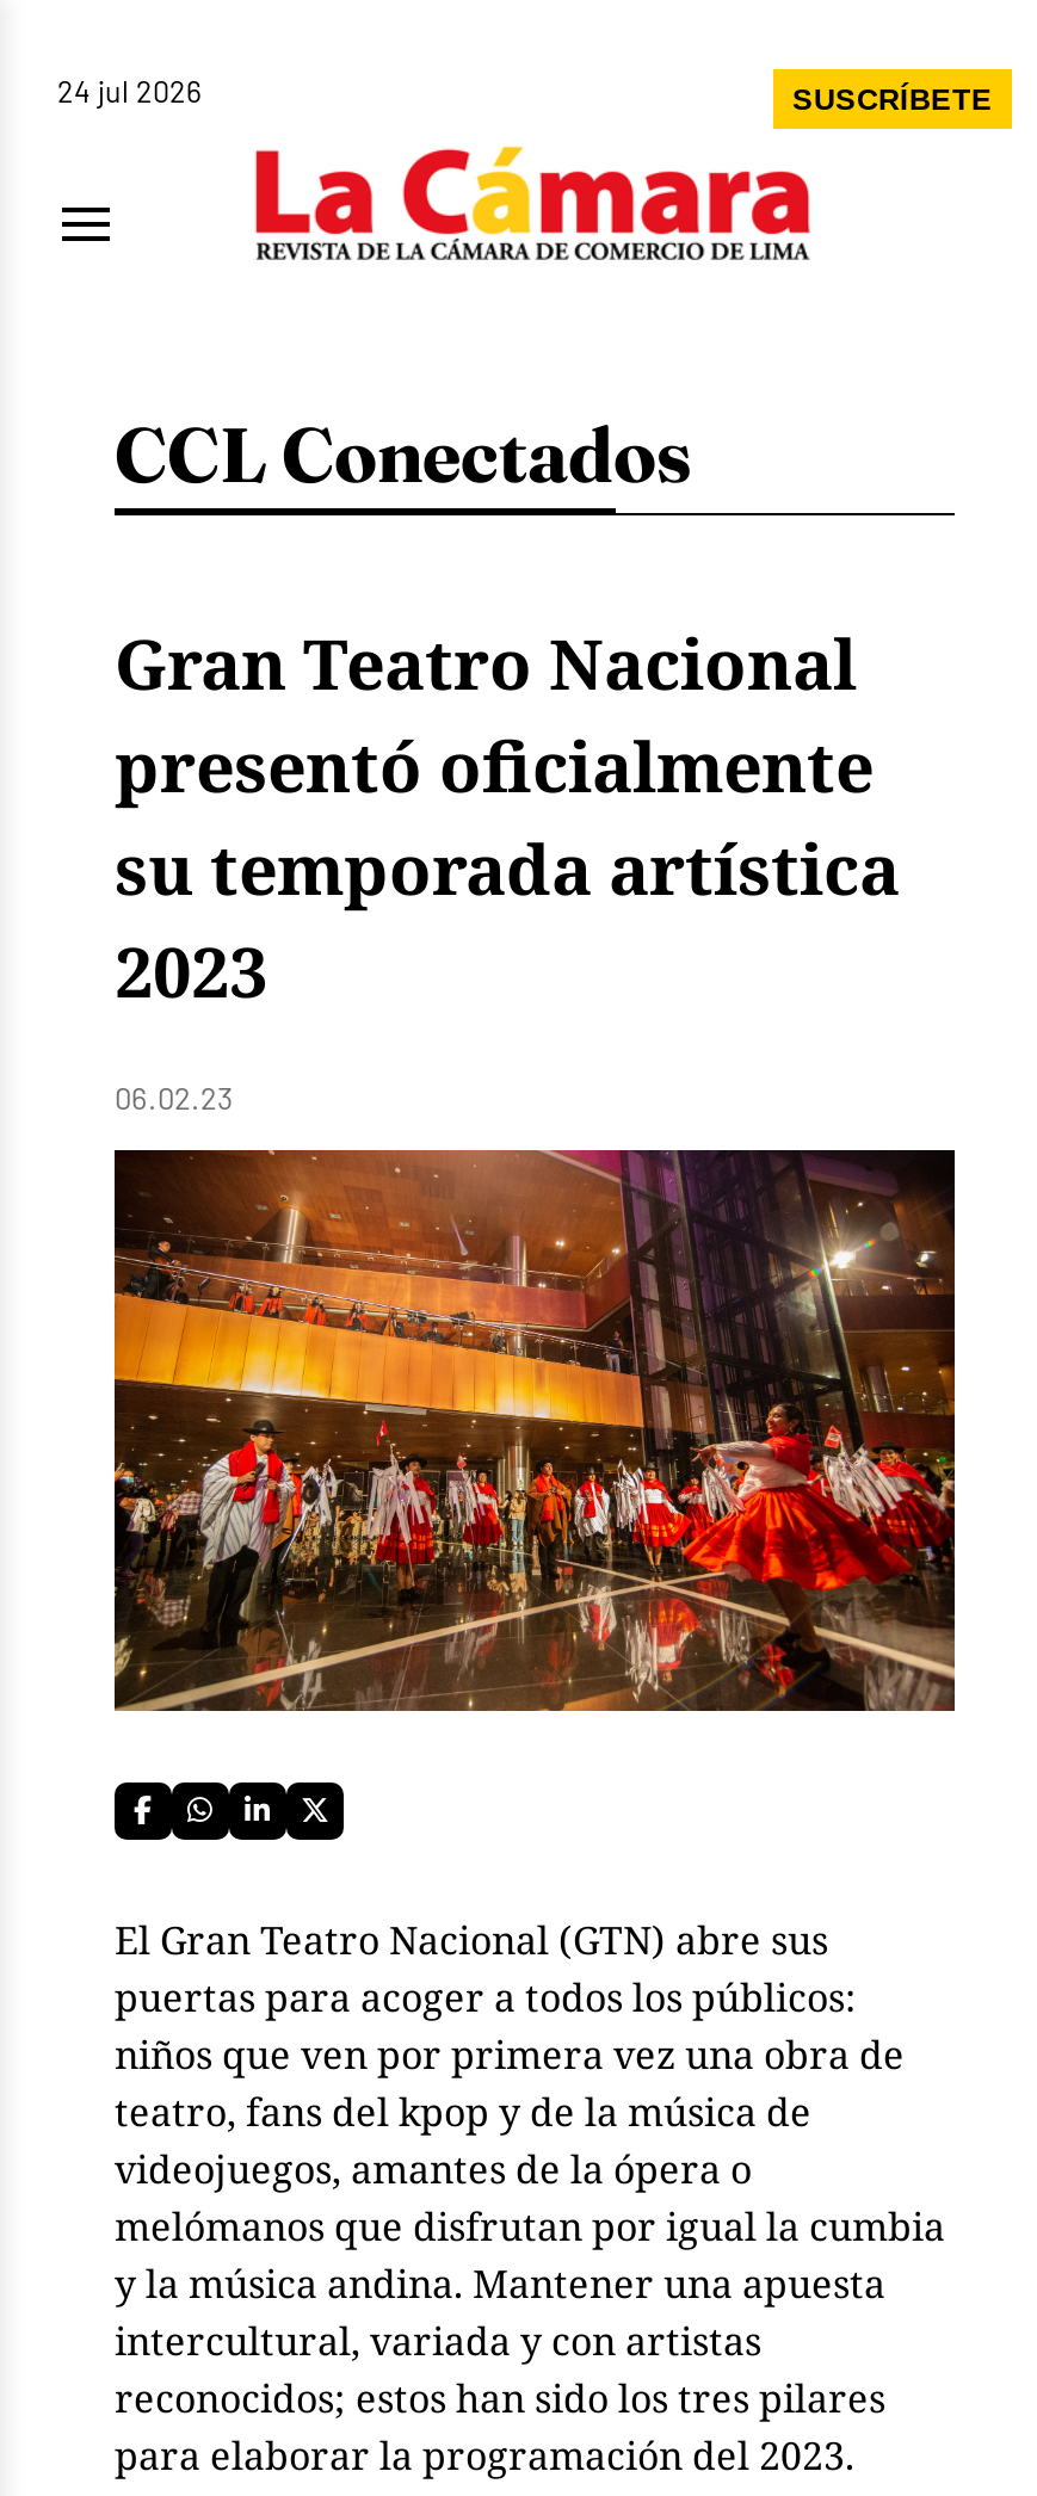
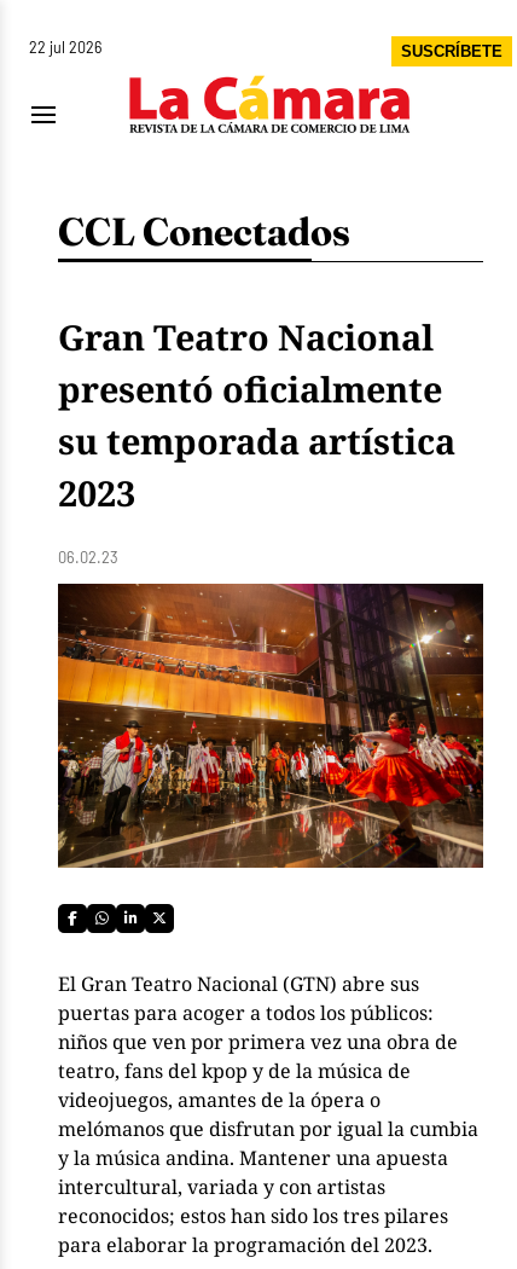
[57,72,200,110] 24 jul 2026 -> [29,37,101,57] 22 jul 2026

